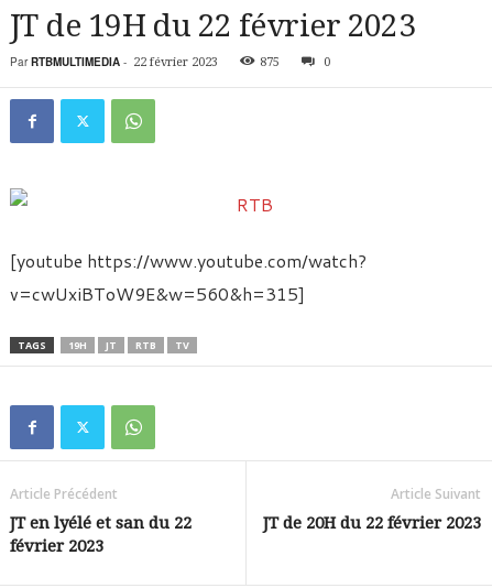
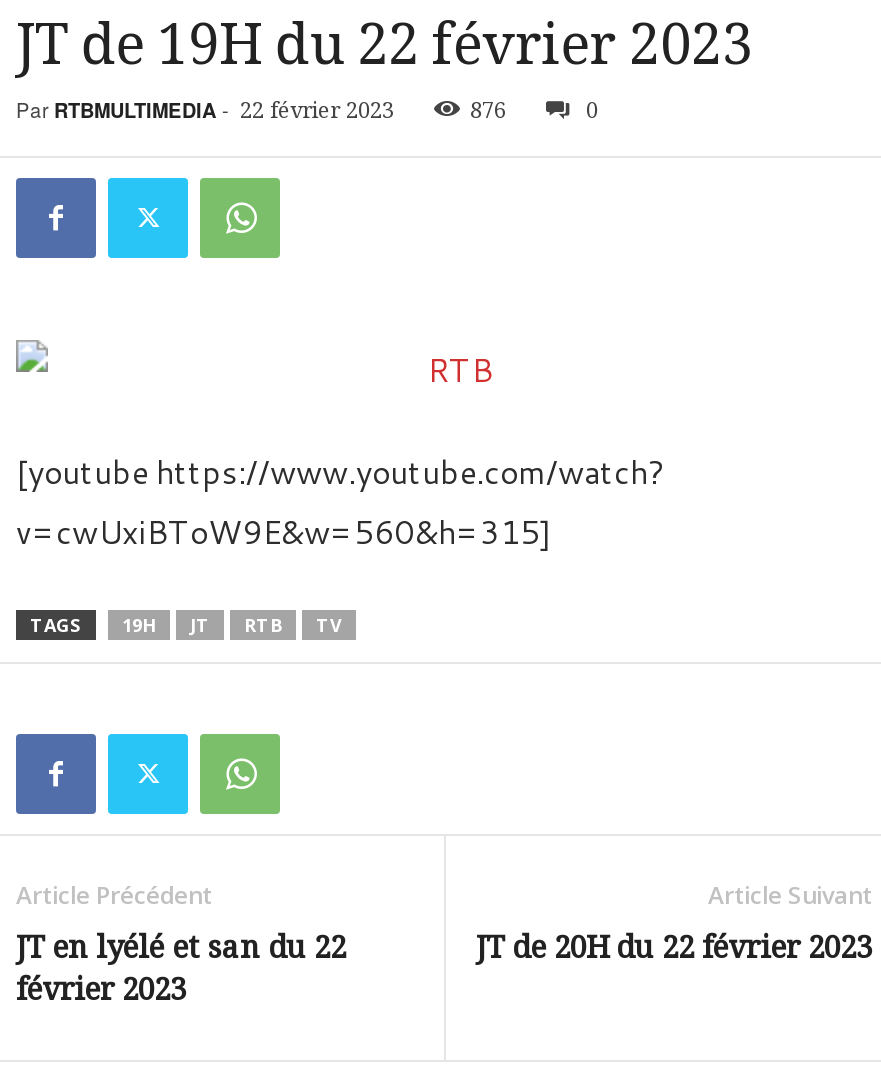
[260,55,280,69] 875 -> [470,98,506,124] 876

